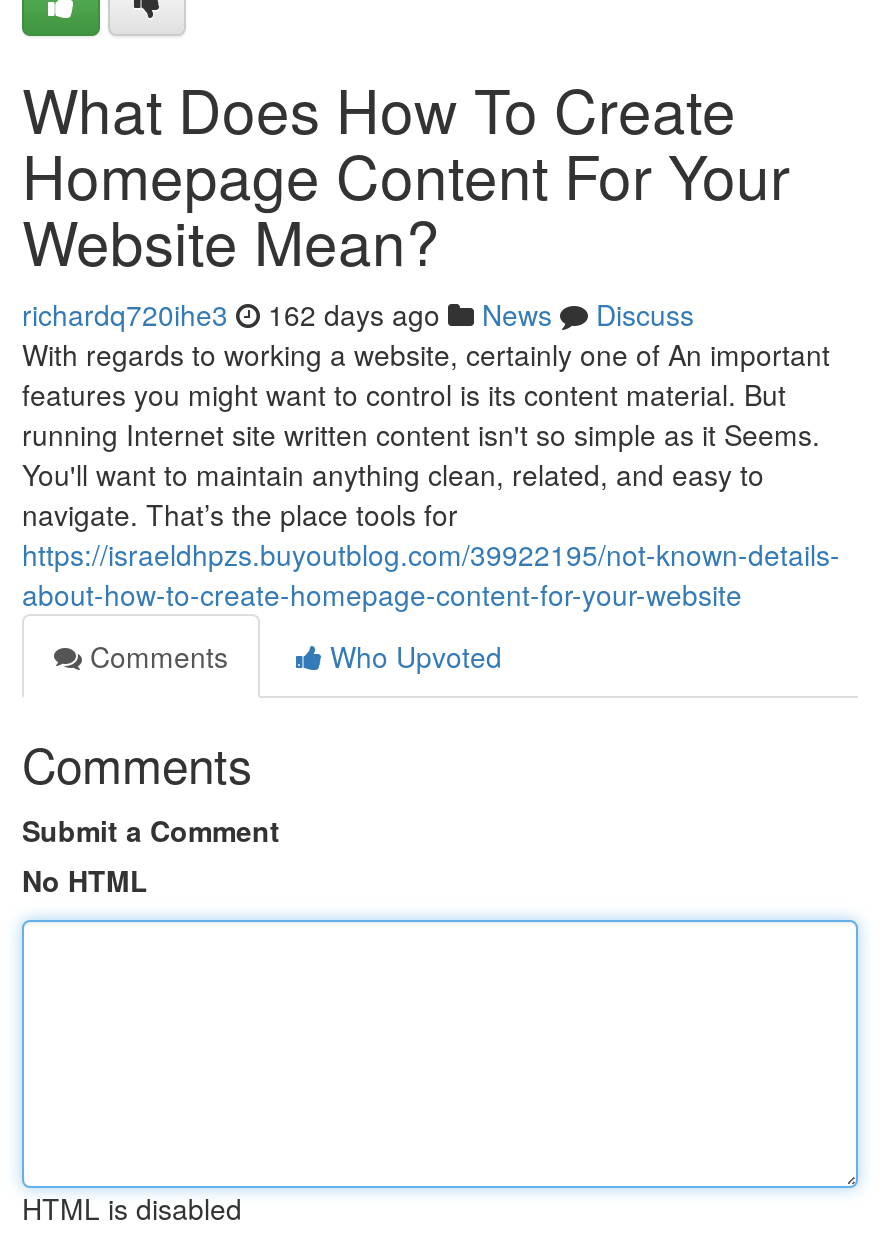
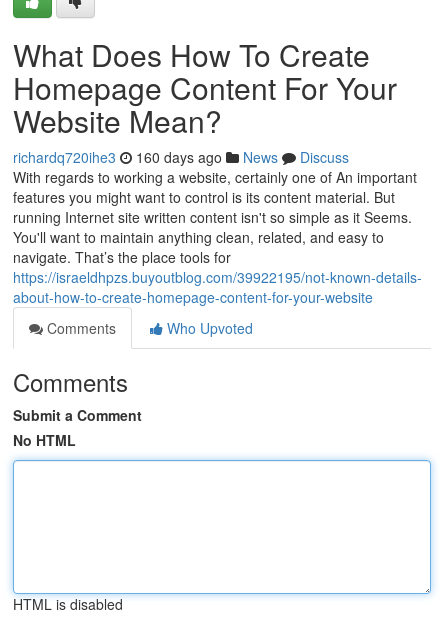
[22,294,694,334] richardq720ihe3 162 days ago News Discuss -> [13,147,349,167] richardq720ihe3 160 days ago News Discuss

